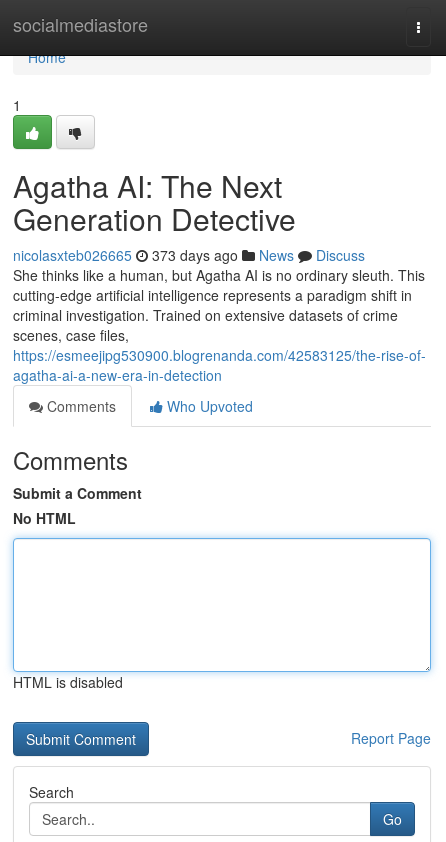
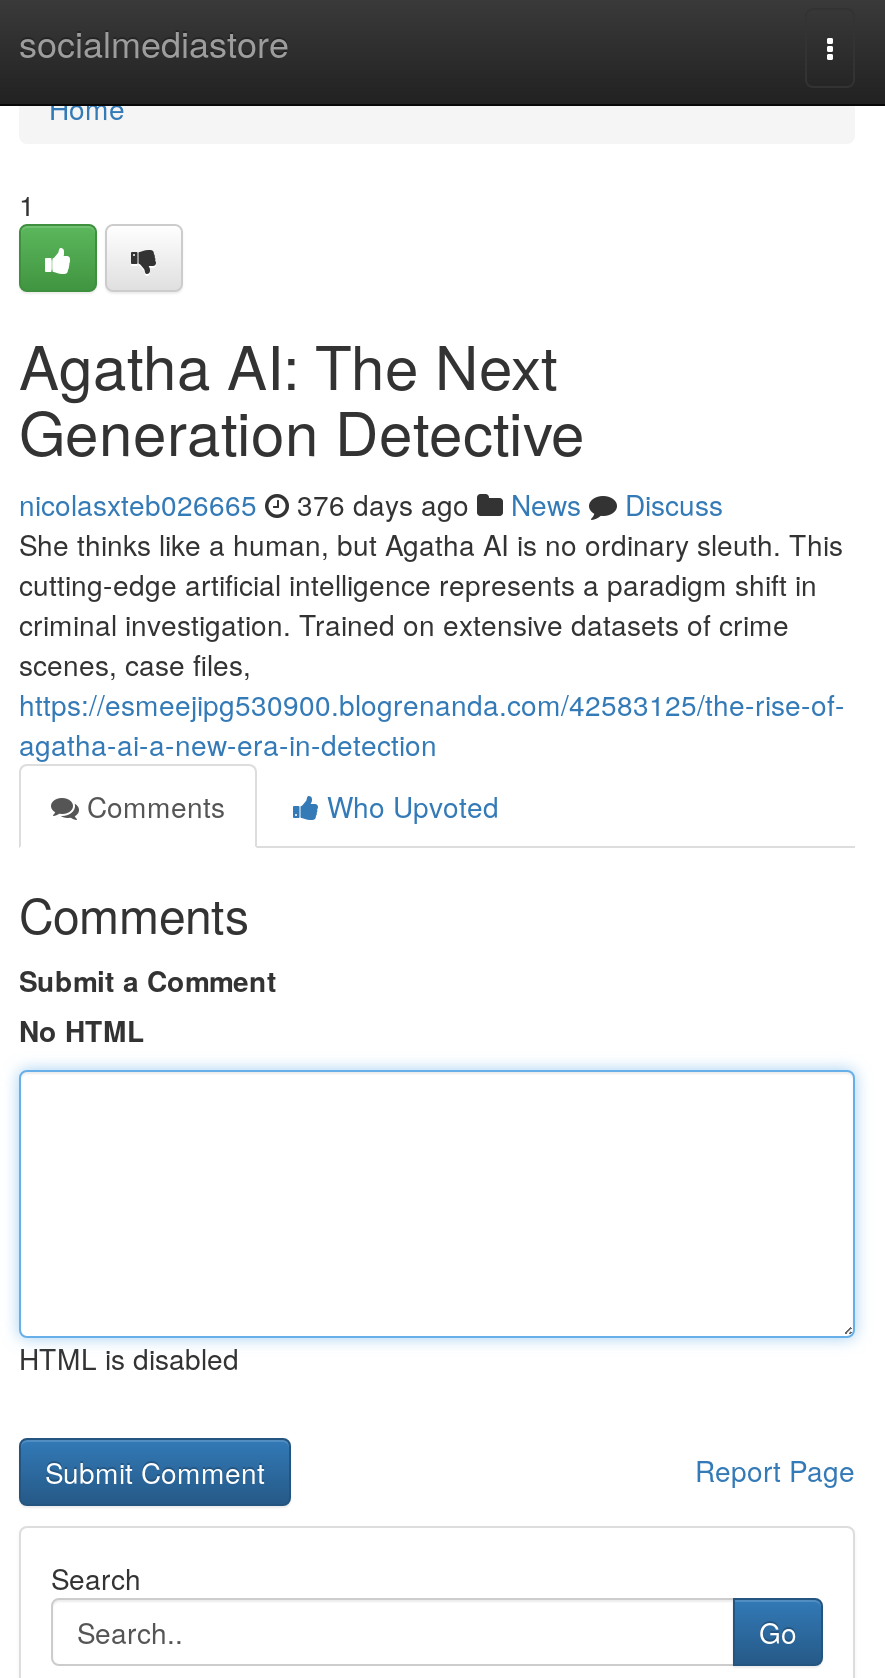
[13,245,365,265] nicolasxteb026665 373 days ago News Discuss -> [19,484,723,524] nicolasxteb026665 376 days ago News Discuss

